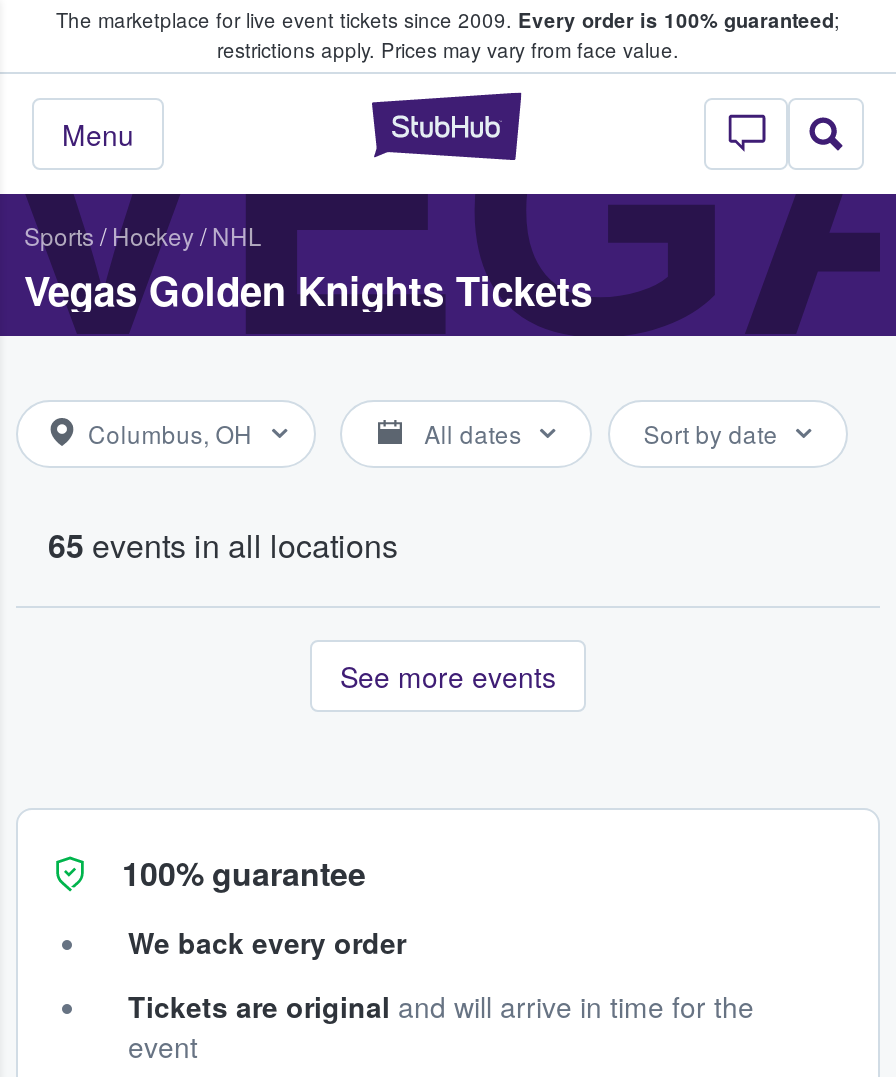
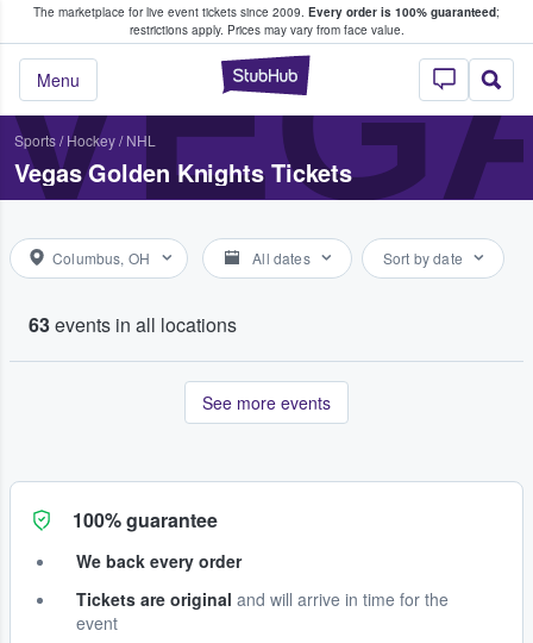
[48,522,398,568] 65 events in all locations -> [29,311,237,338] 63 events in all locations

